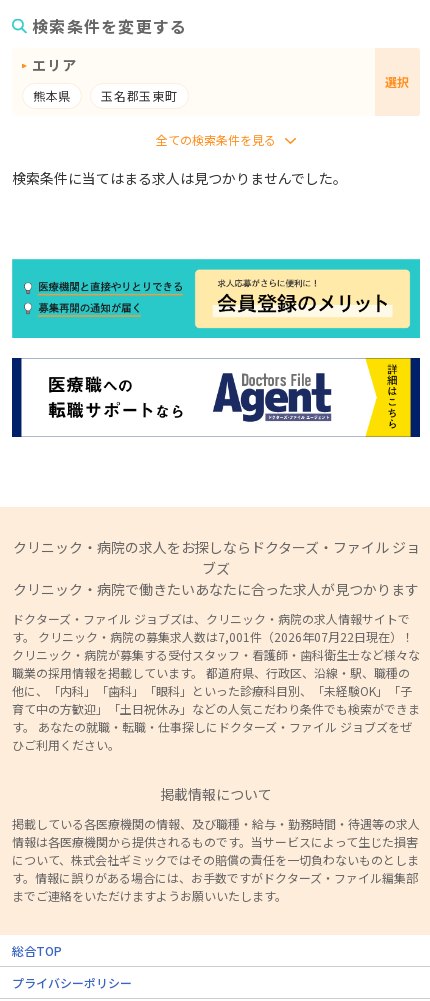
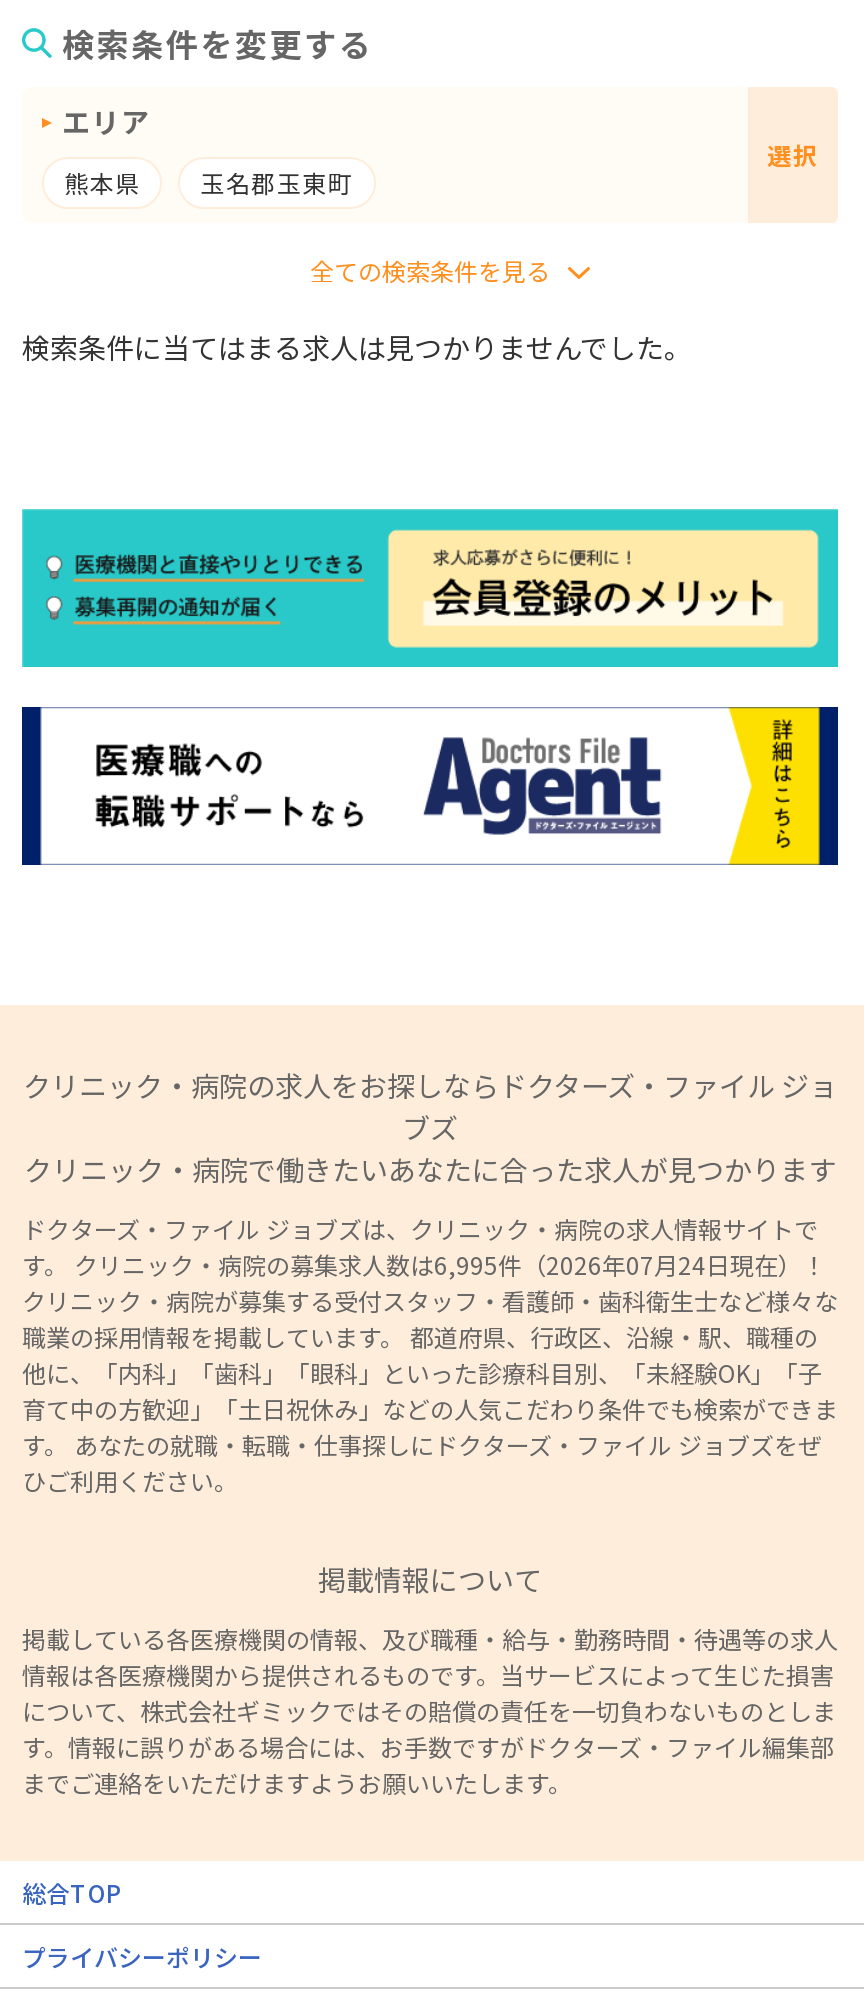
[12,628,414,645] す。 クリニック・病院の募集求人数は7,001件（2026年07月22日現在）！ -> [22,1248,826,1282] す。 クリニック・病院の募集求人数は6,995件（2026年07月24日現在）！

